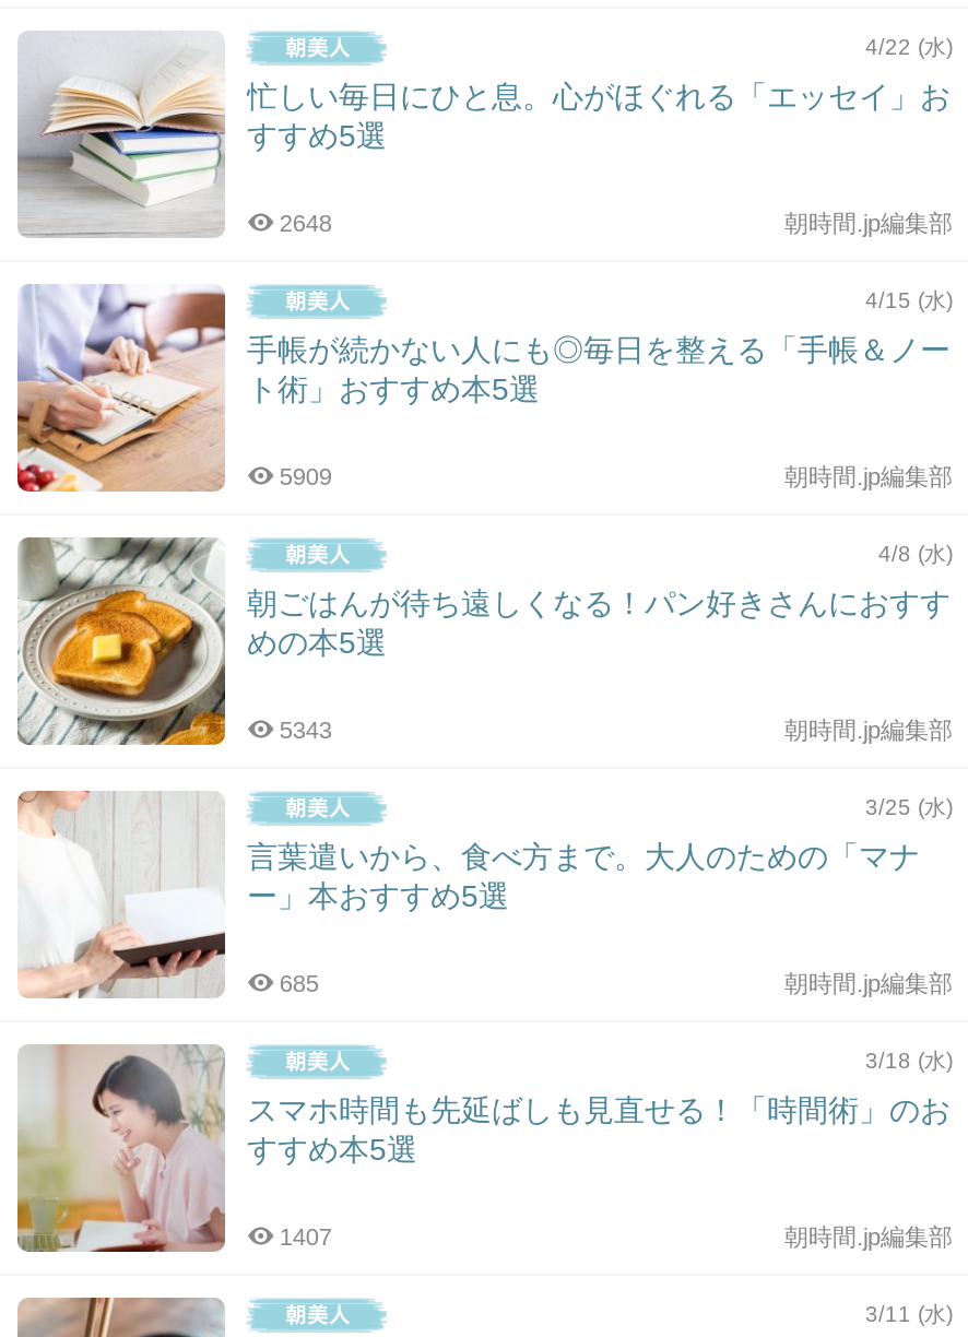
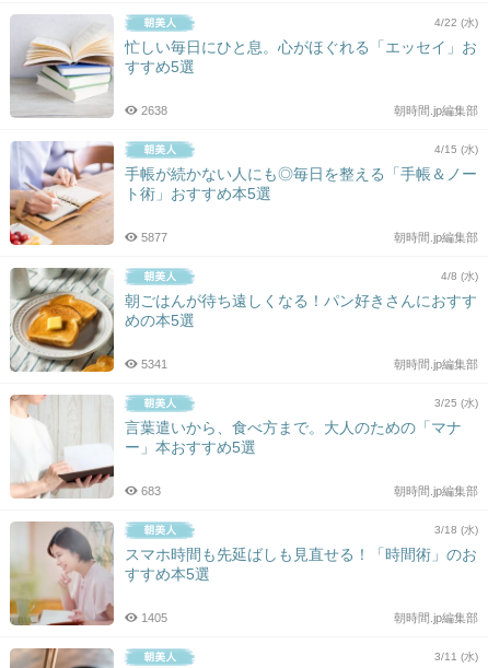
[279,210,332,236] 2648 -> [141,104,167,117] 2638
[279,463,332,489] 5909 -> [141,231,167,244] 5877
[279,716,332,743] 5343 -> [141,357,167,371] 5341
[279,970,319,996] 685 -> [141,484,161,497] 683
[279,1223,332,1249] 1407 -> [141,611,167,624] 1405

